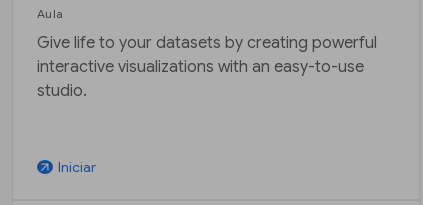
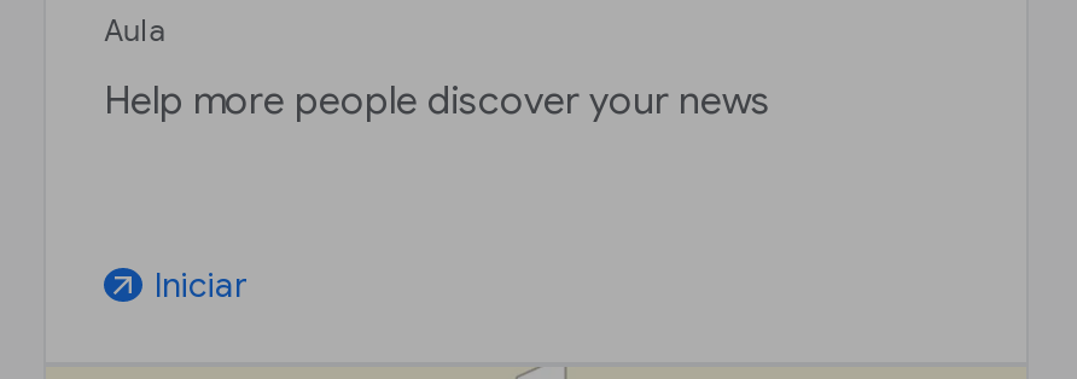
[37,33,377,101] Give life to your datasets by creating powerful | interactive visualizations with an easy-to-use | studio. -> [104,77,770,125] Help more people discover your news

